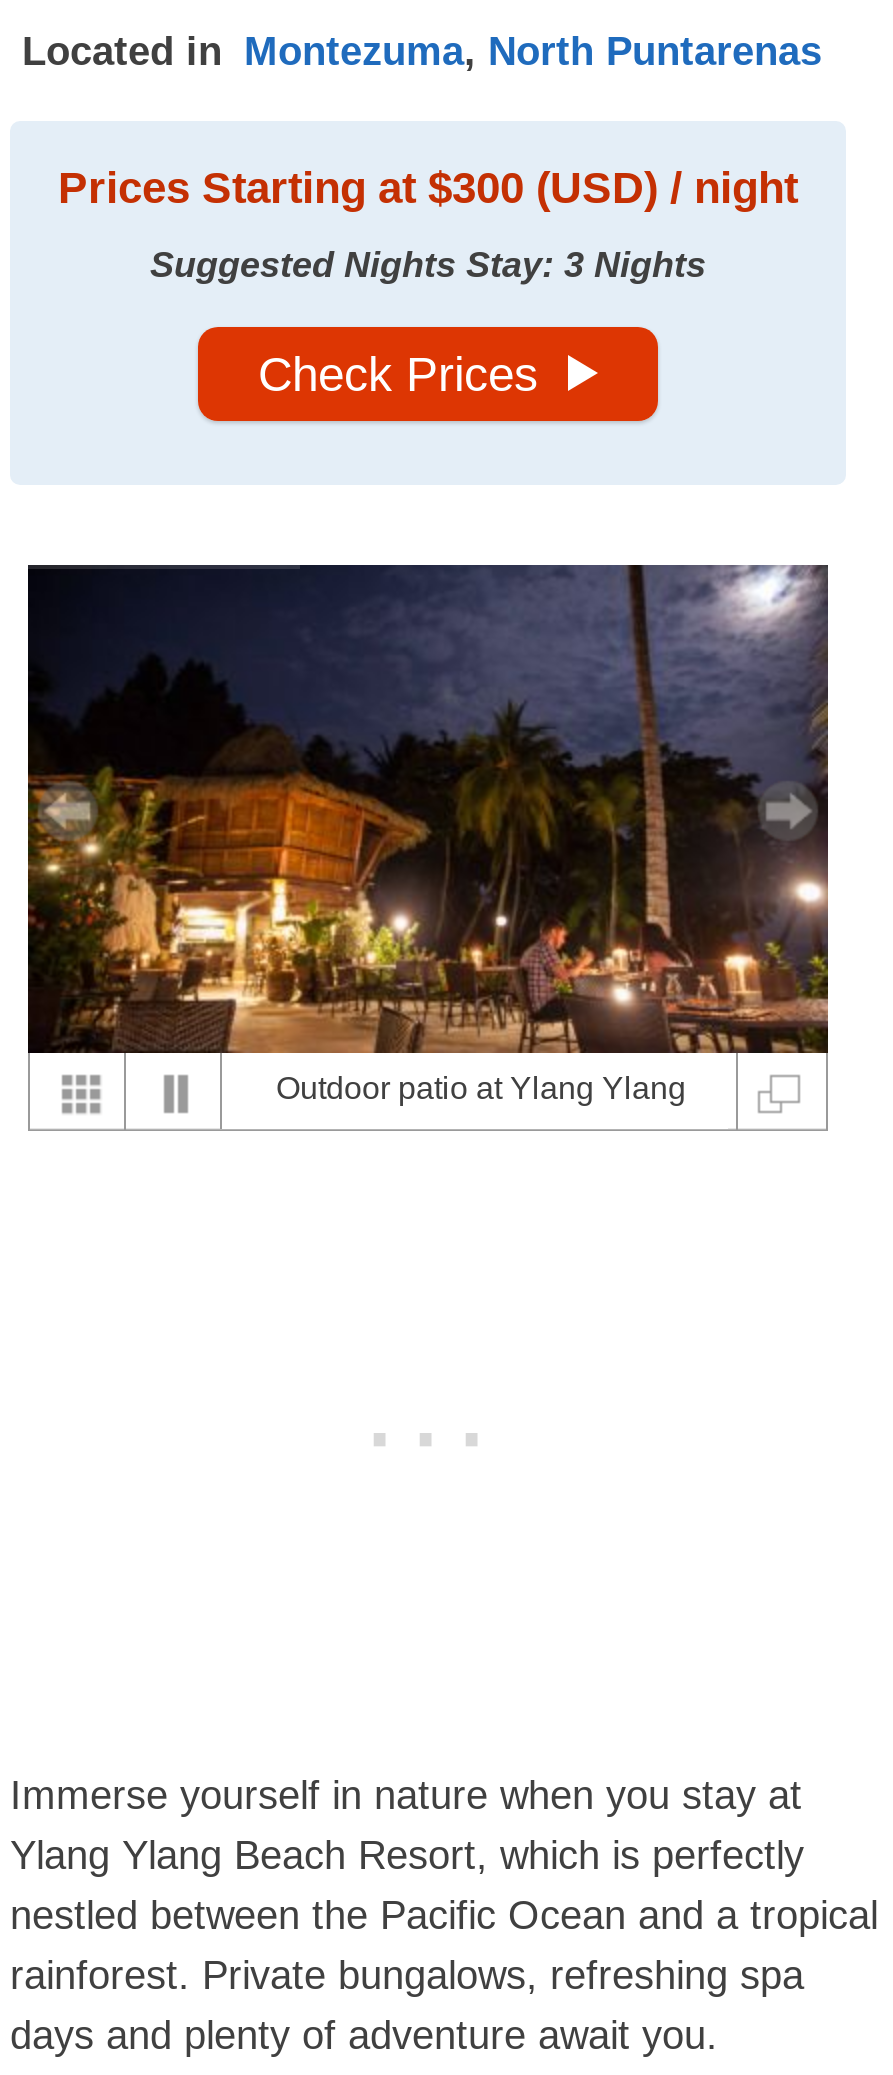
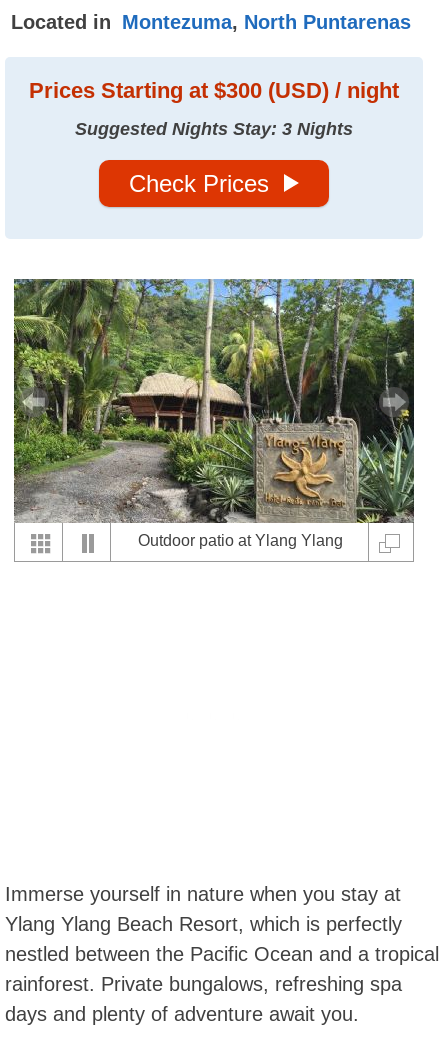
[26,563,828,1055] [image] -> [13,278,415,523] [image]

